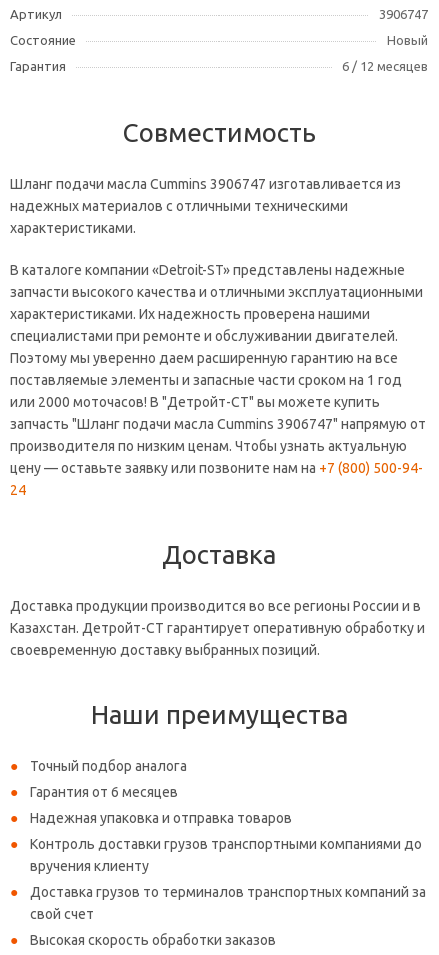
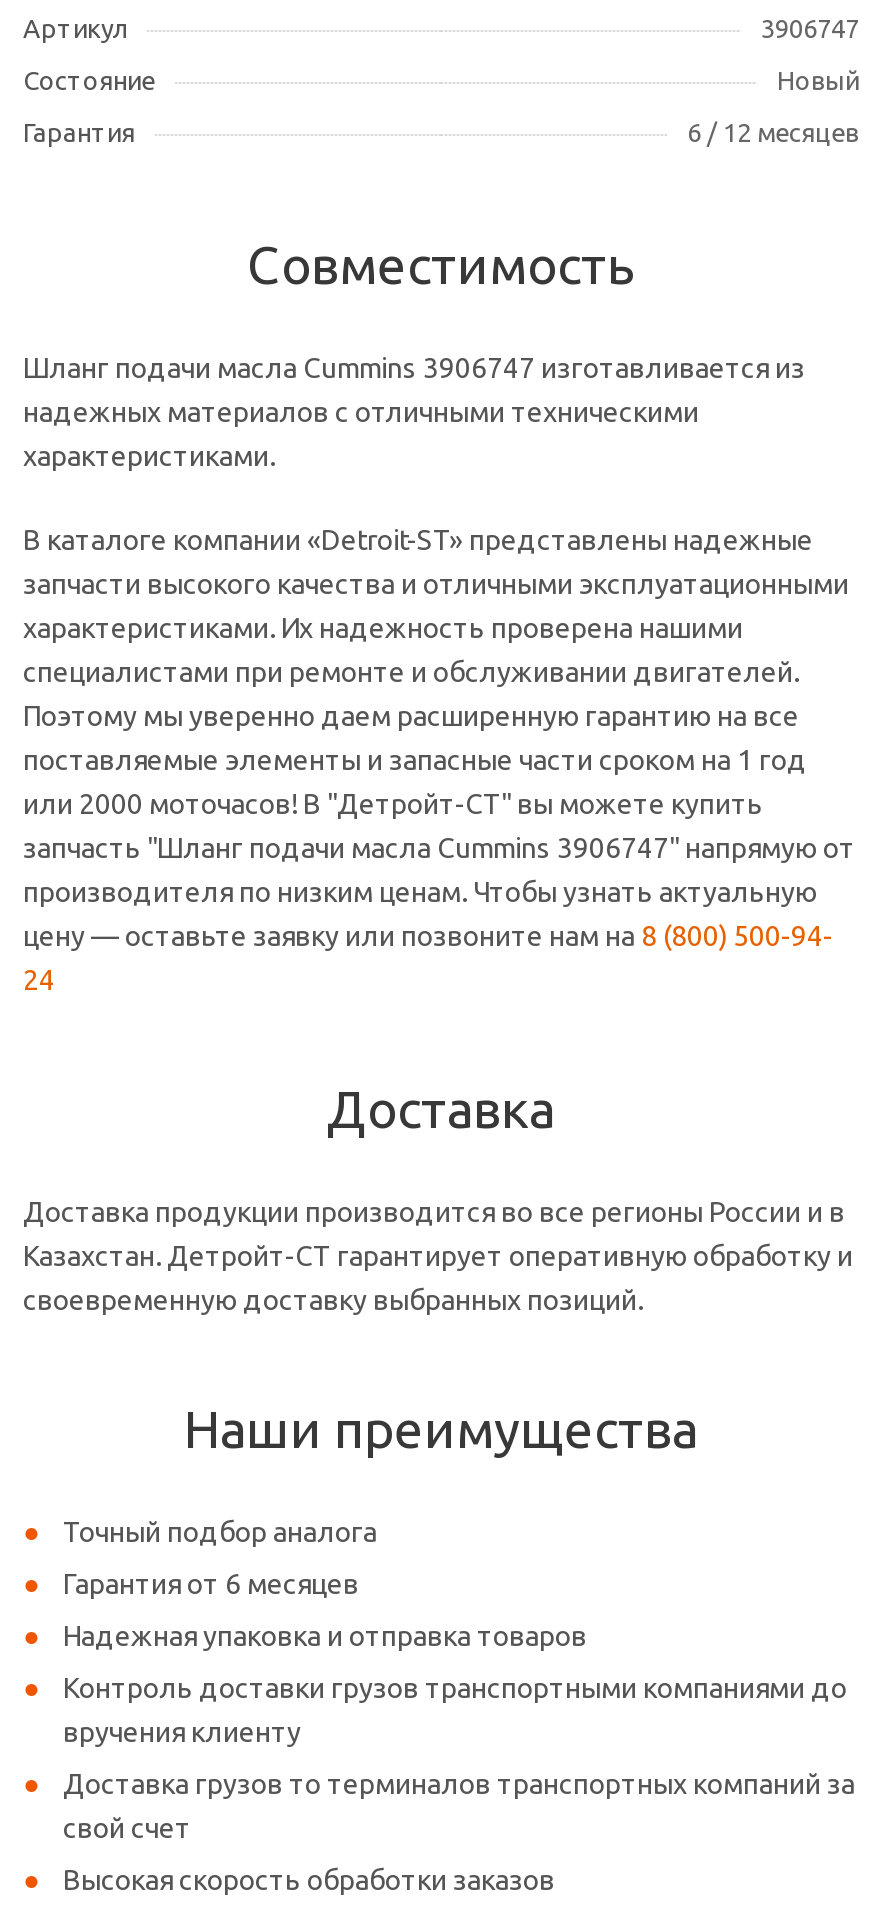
[10,460,423,476] цену — оставьте заявку или позвоните нам на +7 (800) 500-94- -> [23,920,833,952] цену — оставьте заявку или позвоните нам на 8 (800) 500-94-

